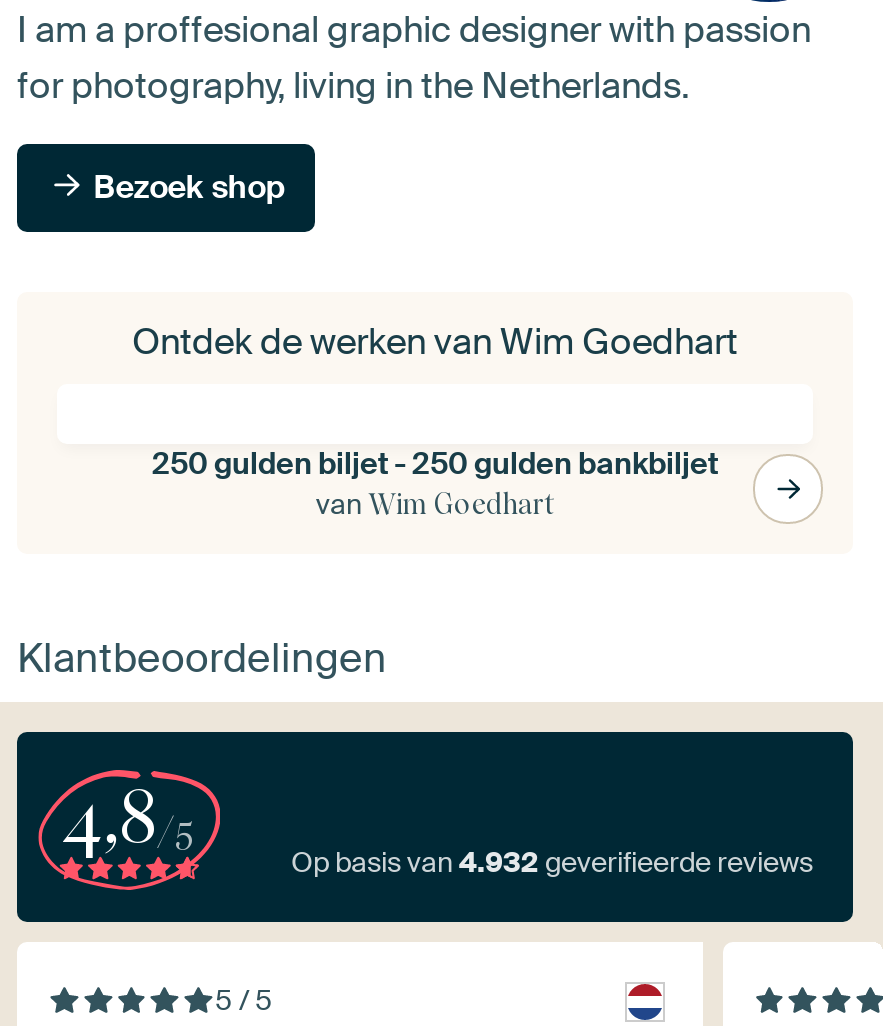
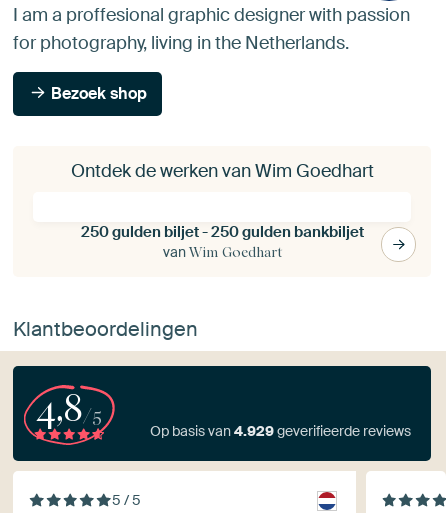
[291,845,813,881] Op basis van 4.932 geverifieerde reviews -> [150,422,411,440] Op basis van 4.929 geverifieerde reviews

